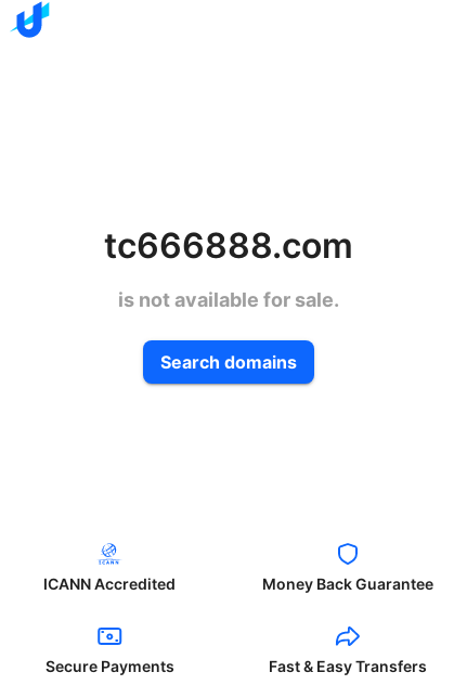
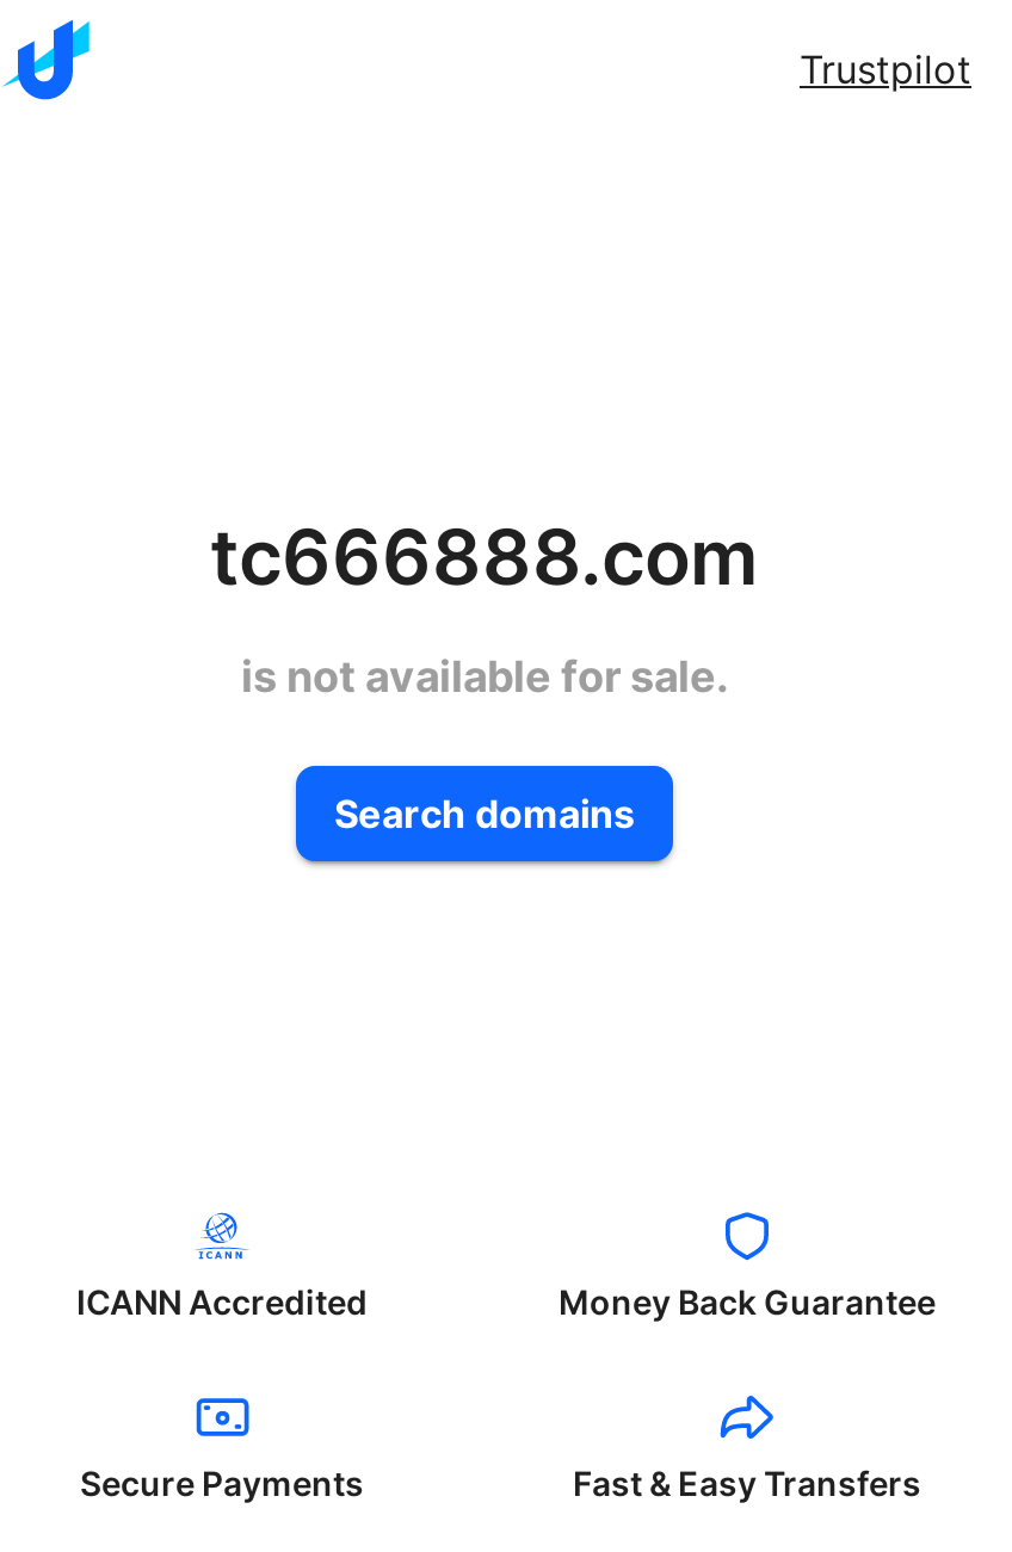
none -> [800,45,971,93] Trustpilot

